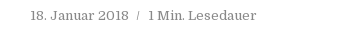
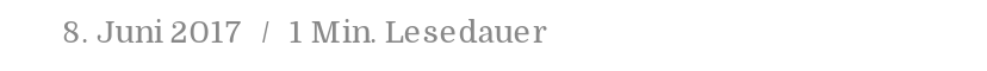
[30,8,257,23] 18. Januar 2018 1 Min. Lesedauer -> [63,14,549,50] 8. Juni 2017 1 Min. Lesedauer

